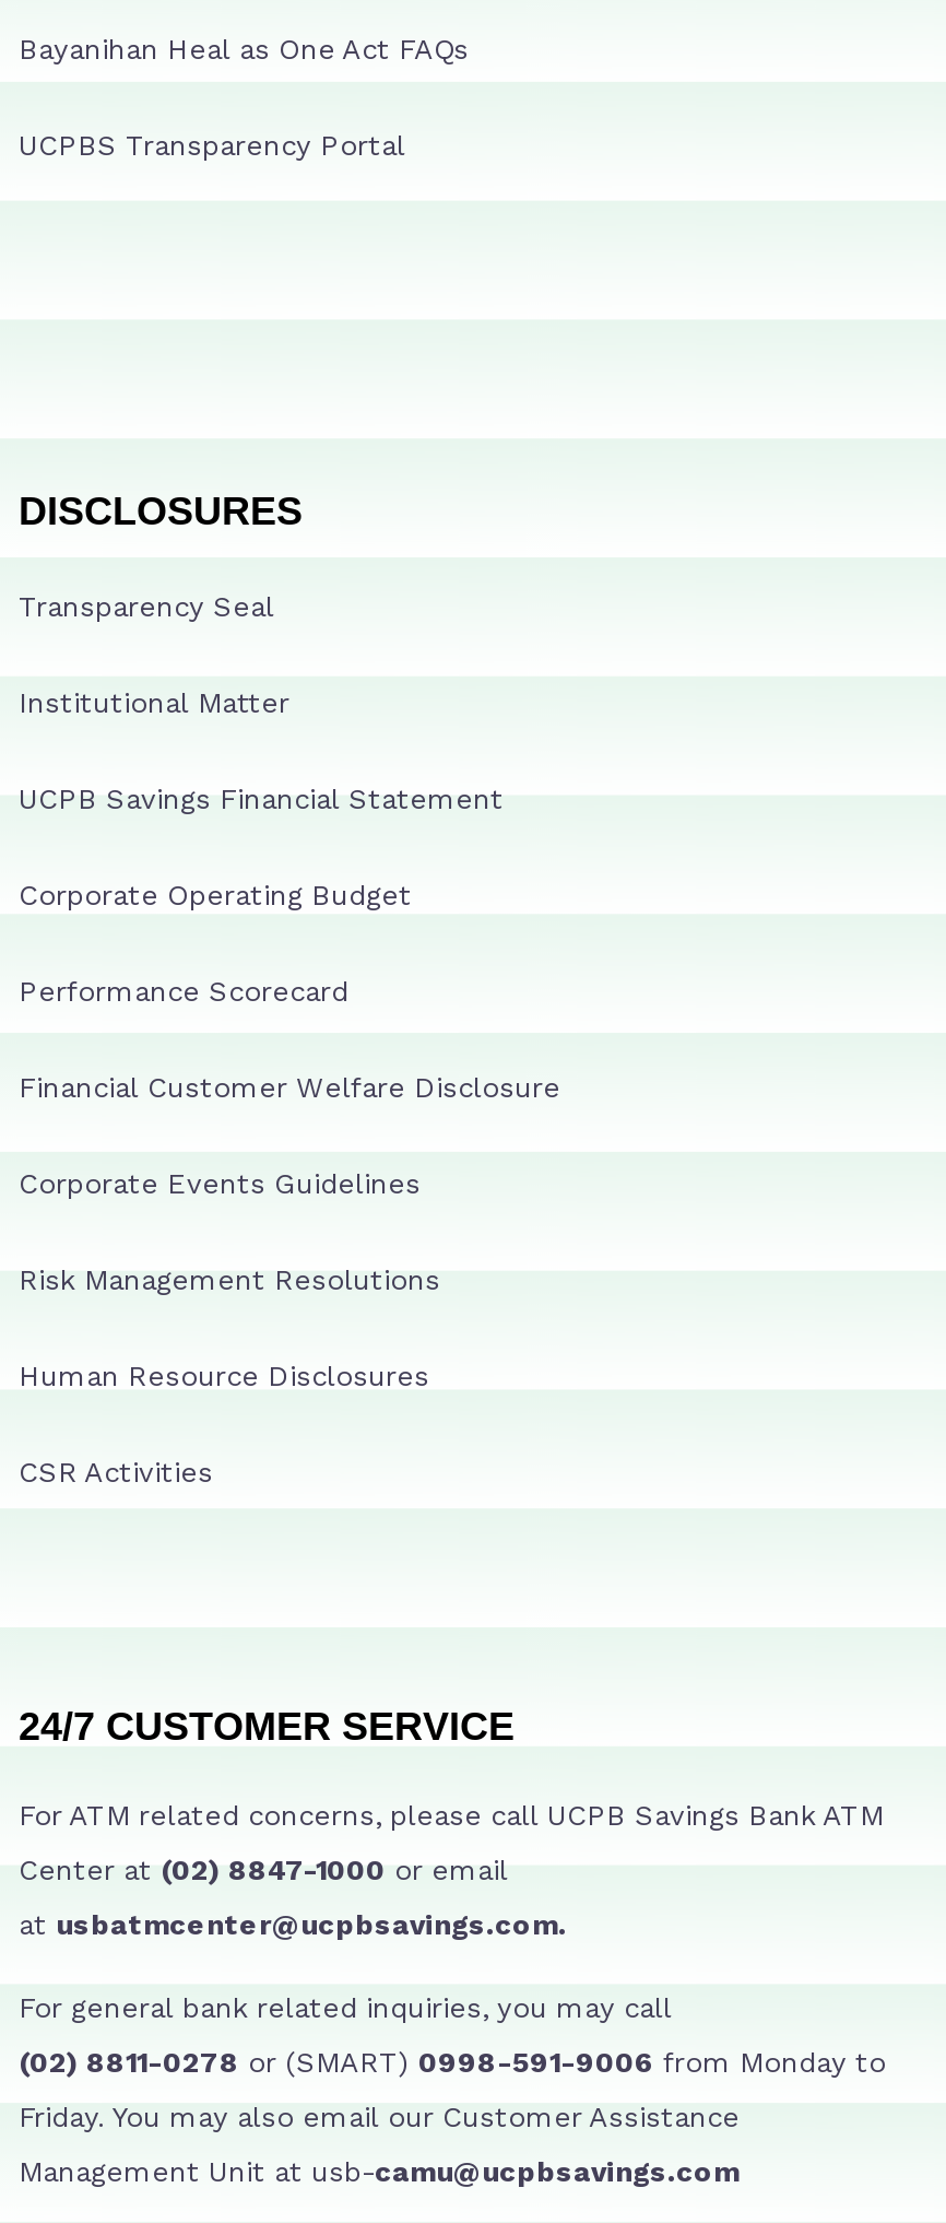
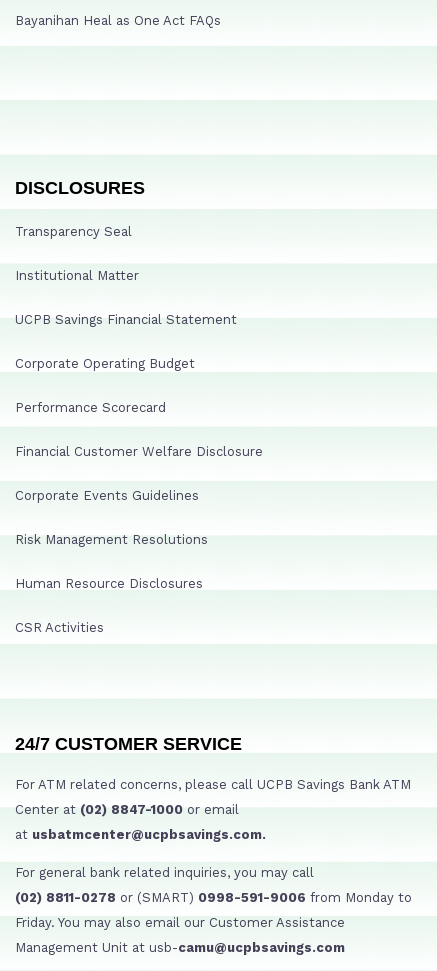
[19,128,405,161] UCPBS Transparency Portal -> none

